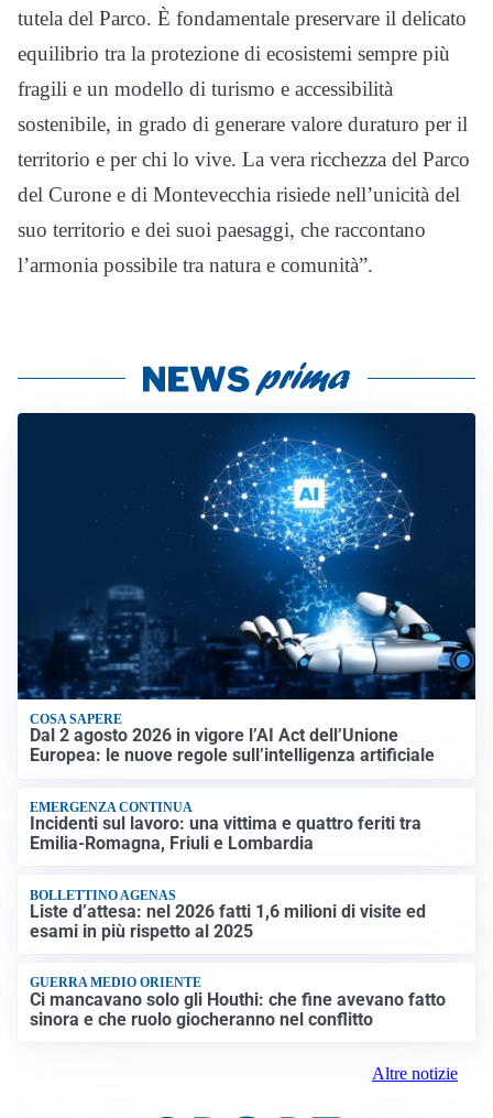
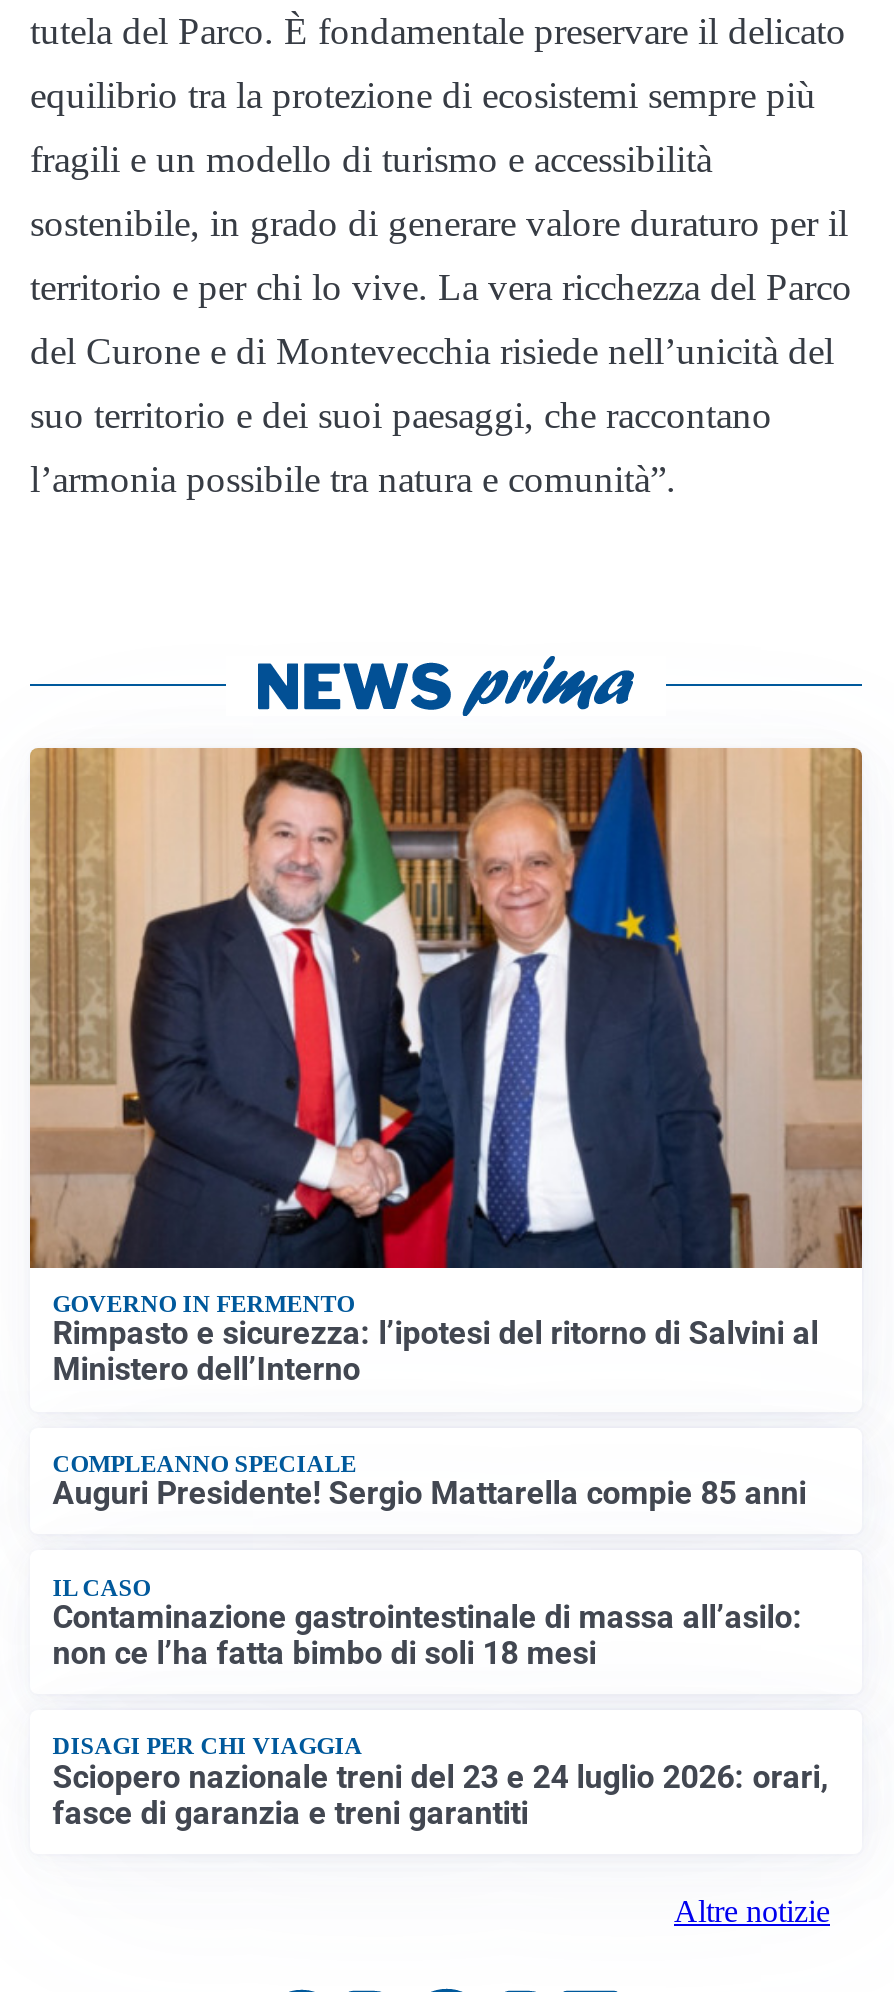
[17,412,476,766] [image] | COSA SAPERE | Dal 2 agosto 2026 in vigore l’AI Act dell’Unione | Europea: le nuove regole sull’intelligenza artificiale -> [28,746,864,1389] [image] | GOVERNO IN FERMENTO | Rimpasto e sicurezza: l’ipotesi del ritorno di Salvini al | Ministero dell’Interno
[30,799,422,854] EMERGENZA CONTINUA | Incidenti sul lavoro: una vittima e quattro feriti tra | Emilia-Romagna, Friuli e Lombardia -> [52,1450,806,1512] COMPLEANNO SPECIALE | Auguri Presidente! Sergio Mattarella compie 85 anni
[30,887,426,942] BOLLETTINO AGENAS | Liste d’attesa: nel 2026 fatti 1,6 milioni di visite ed | esami in più rispetto al 2025 -> [52,1573,802,1672] IL CASO | Contaminazione gastrointestinale di massa all’asilo: | non ce l’ha fatta bimbo di soli 18 mesi
[30,975,446,1029] GUERRA MEDIO ORIENTE | Ci mancavano solo gli Houthi: che fine avevano fatto | sinora e che ruolo giocheranno nel conflitto -> [52,1732,828,1831] DISAGI PER CHI VIAGGIA | Sciopero nazionale treni del 23 e 24 luglio 2026: orari, | fasce di garanzia e treni garantiti

